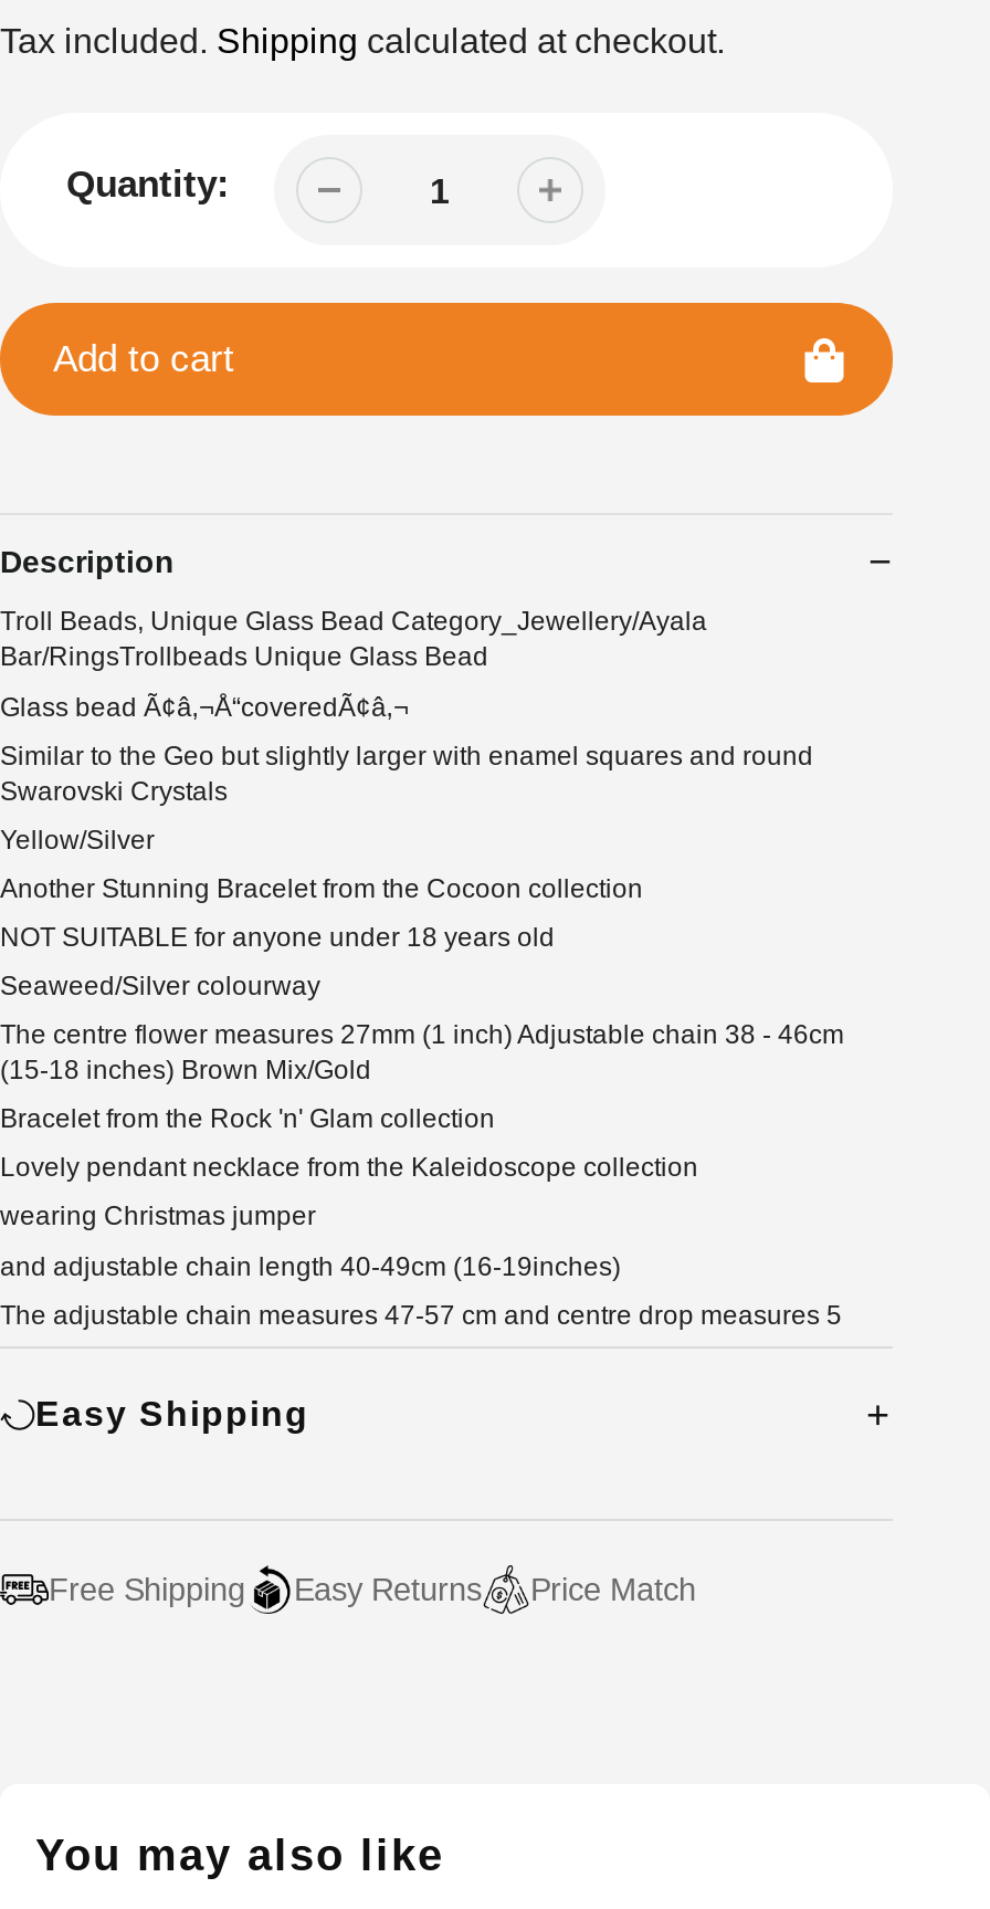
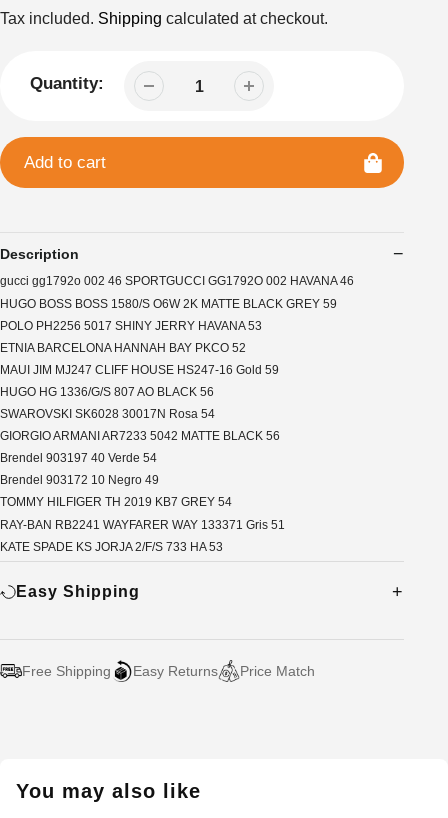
[0,607,707,673] Troll Beads, Unique Glass Bead Category_Jewellery/Ayala | Bar/RingsTrollbeads Unique Glass Bead -> [0,274,354,288] gucci gg1792o 002 46 SPORTGUCCI GG1792O 002 HAVANA 46
[0,691,409,722] Glass bead Ã¢â‚¬Å“coveredÃ¢â‚¬ -> [0,296,337,310] HUGO BOSS BOSS 1580/S O6W 2K MATTE BLACK GREY 59
[0,740,813,806] Similar to the Geo but slightly larger with enamel squares and round | Swarovski Crystals -> [0,319,262,333] POLO PH2256 5017 SHINY JERRY HAVANA 53
[0,824,155,855] Yellow/Silver -> [0,341,246,355] ETNIA BARCELONA HANNAH BAY PKCO 52
[0,873,643,904] Another Stunning Bracelet from the Cocoon collection -> [0,363,279,377] MAUI JIM MJ247 CLIFF HOUSE HS247-16 Gold 59
[0,922,555,953] NOT SUITABLE for anyone under 18 years old -> [0,385,214,399] HUGO HG 1336/G/S 807 AO BLACK 56
[0,971,320,1001] Seaweed/Silver colourway -> [0,407,215,421] SWAROVSKI SK6028 30017N Rosa 54
[0,1020,844,1086] The centre flower measures 27mm (1 inch) Adjustable chain 38 - 46cm | (15-18 inches) Brown Mix/Gold -> [0,429,280,443] GIORGIO ARMANI AR7233 5042 MATTE BLACK 56
[0,1104,495,1135] Bracelet from the Rock 'n' Glam collection -> [0,451,157,465] Brendel 903197 40 Verde 54
[0,1153,698,1184] Lovely pendant necklace from the Kaleidoscope collection -> [0,473,159,487] Brendel 903172 10 Negro 49
[0,1202,316,1233] wearing Christmas jumper -> [0,495,232,509] TOMMY HILFIGER TH 2019 KB7 GREY 54
[0,1250,621,1281] and adjustable chain length 40-49cm (16-19inches) -> [0,518,285,532] RAY-BAN RB2241 WAYFARER WAY 133371 Gris 51
[0,1299,842,1330] The adjustable chain measures 47-57 cm and centre drop measures 5 -> [0,540,223,554] KATE SPADE KS JORJA 2/F/S 733 HA 53

